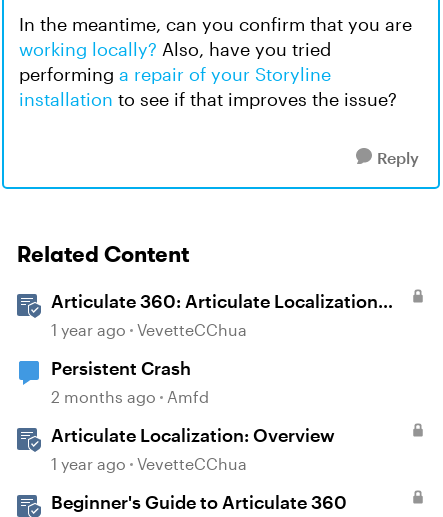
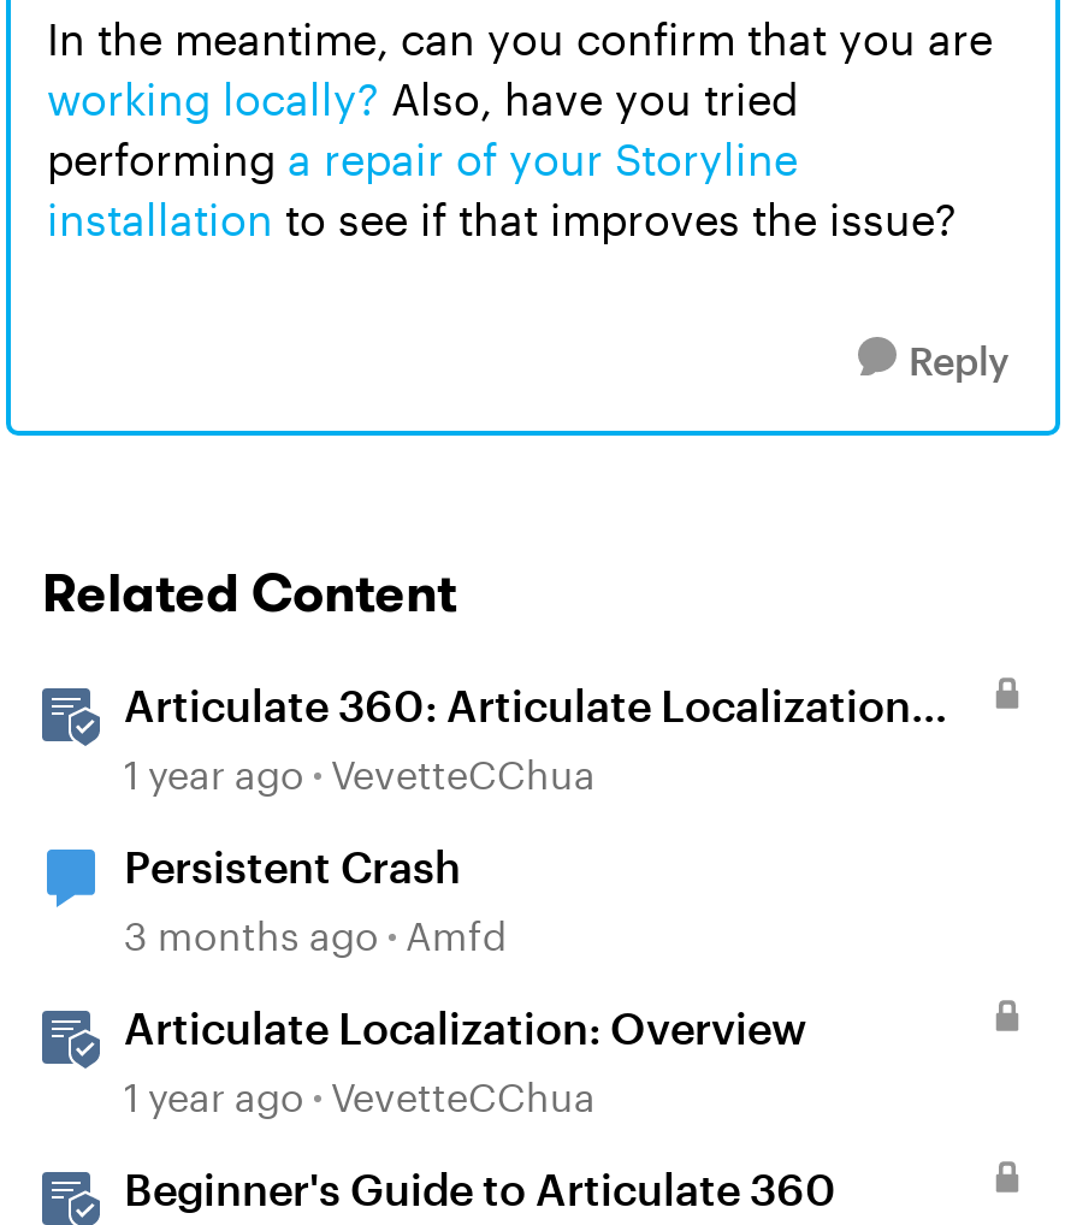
[51,387,209,406] 2 months ago Amfd -> [124,912,507,958] 3 months ago Amfd

